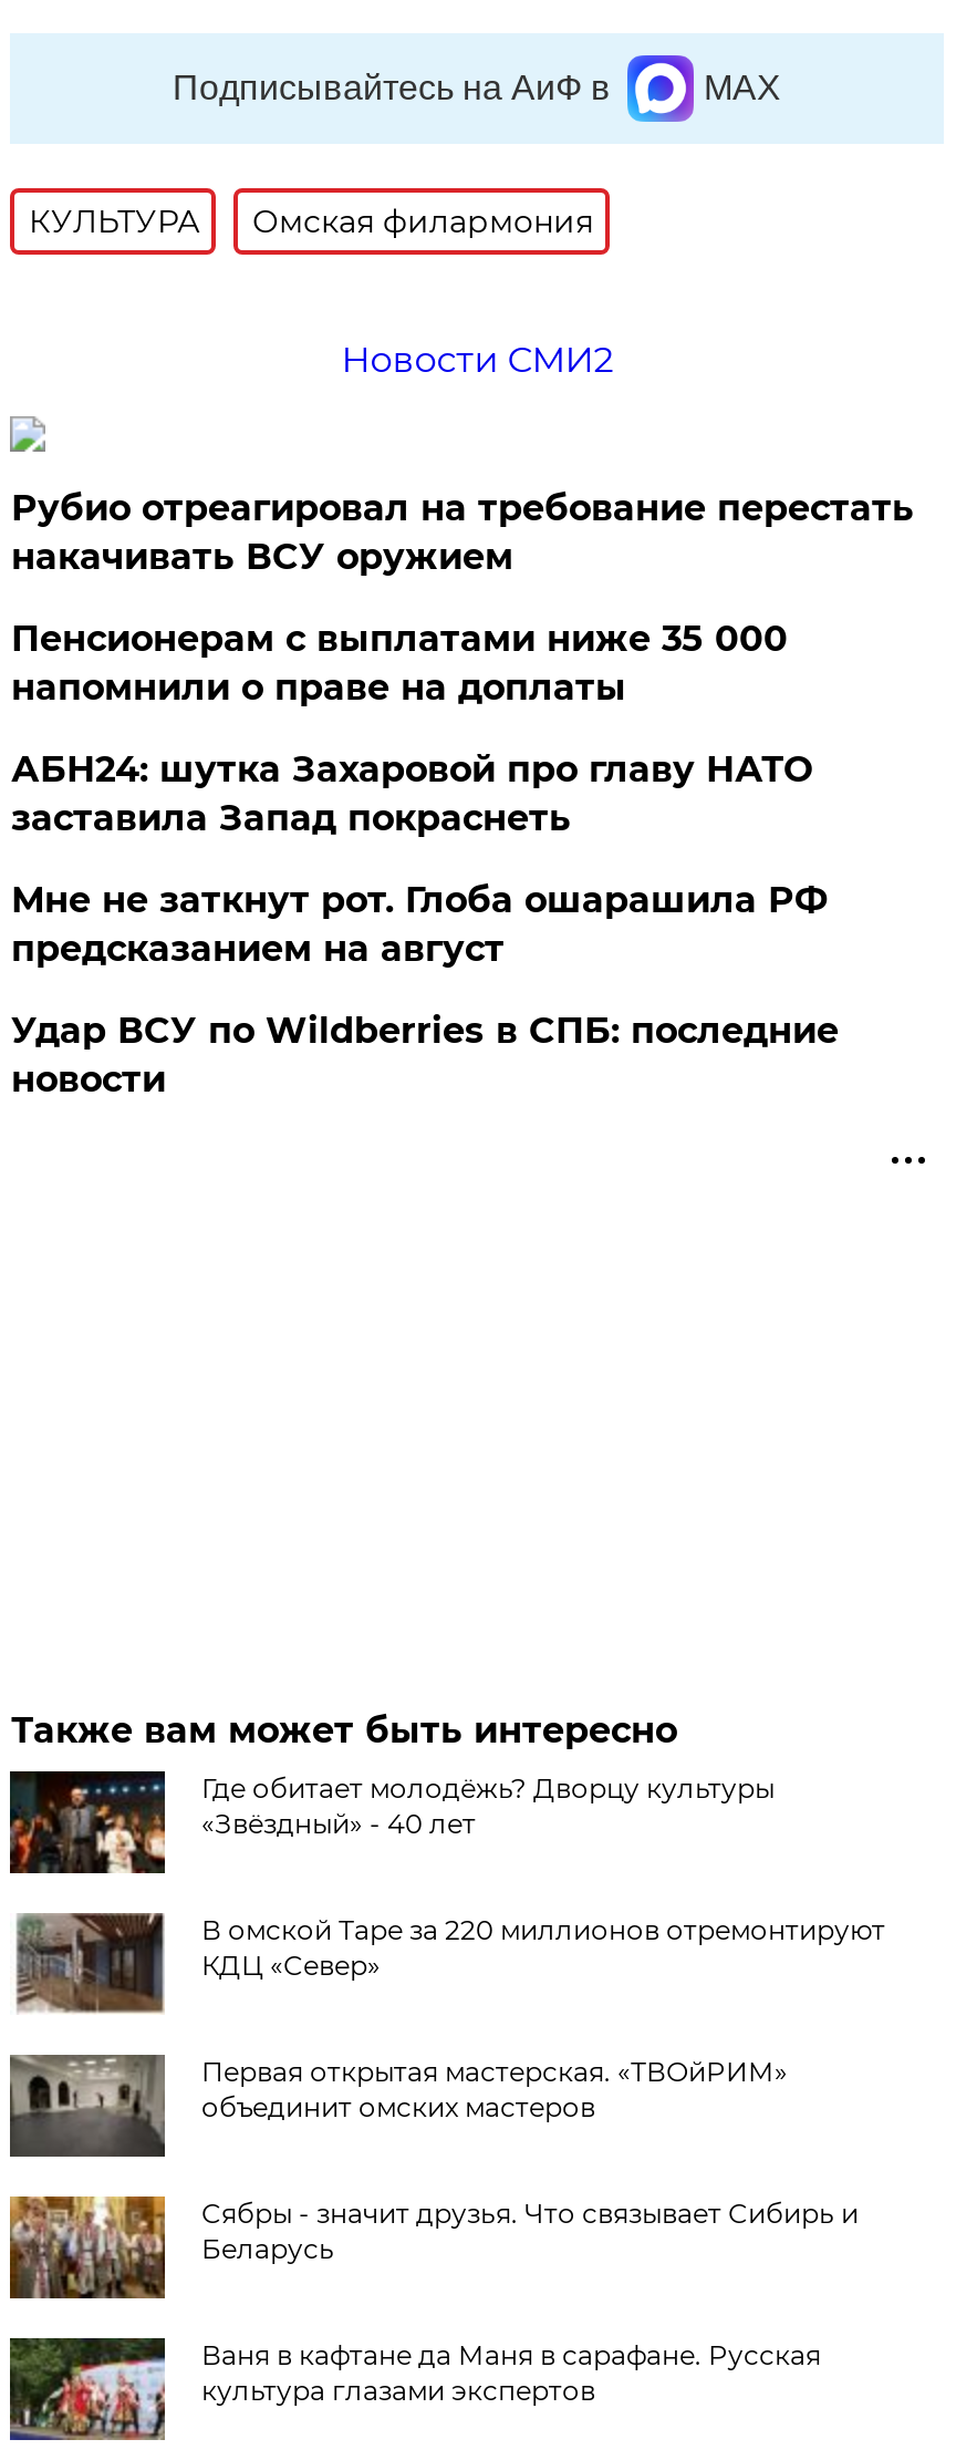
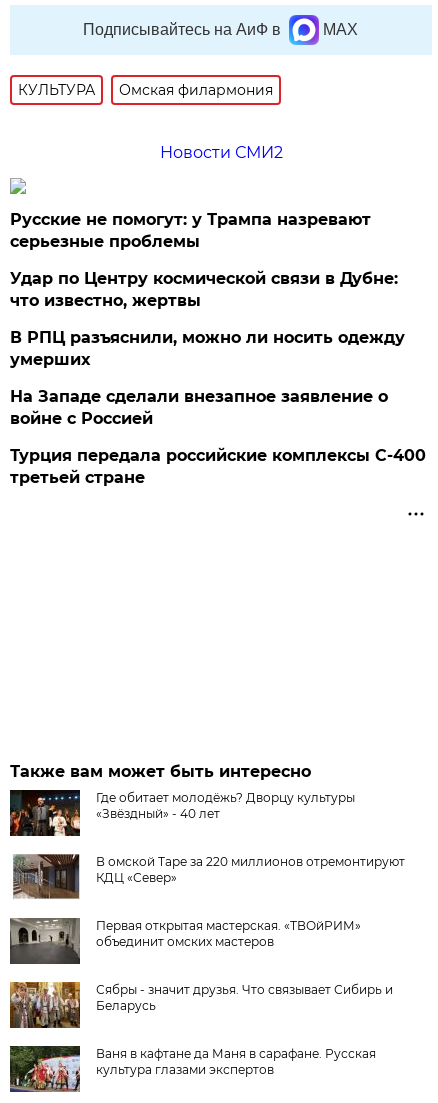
[11,487,914,578] Рубио отреагировал на требование перестать | накачивать ВСУ оружием -> [10,210,371,251] Русские не помогут: у Трампа назревают | серьезные проблемы
[11,618,788,708] Пенсионерам с выплатами ниже 35 000 | напомнили о праве на доплаты -> [10,269,398,310] Удар по Центру космической связи в Дубне: | что известно, жертвы
[11,748,812,839] АБН24: шутка Захаровой про главу НАТО | заставила Запад покраснеть -> [10,328,405,369] В РПЦ разъяснили, можно ли носить одежду | умерших
[11,879,827,970] Мне не заткнут рот. Глоба ошарашила РФ | предсказанием на август -> [10,387,388,428] На Западе сделали внезапное заявление о | войне с Россией
[11,1009,838,1100] Удар ВСУ по Wildberries в СПБ: последние | новости -> [10,446,426,487] Турция передала российские комплексы С-400 | третьей стране

